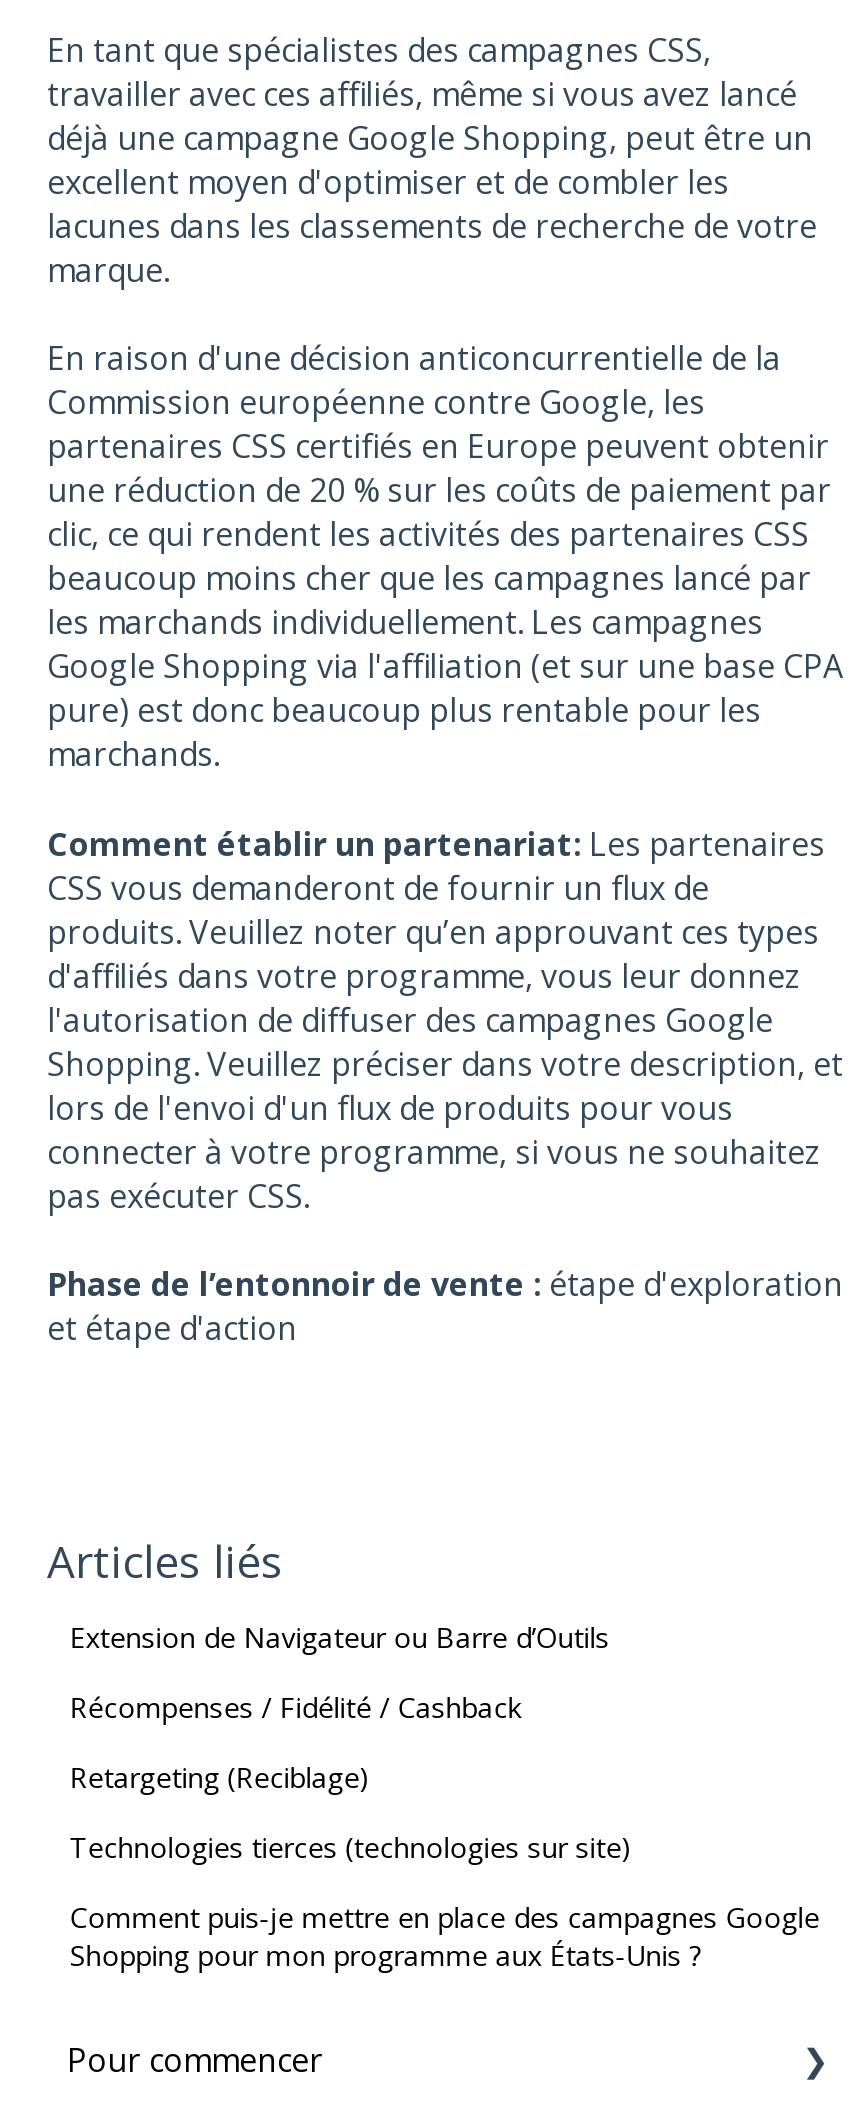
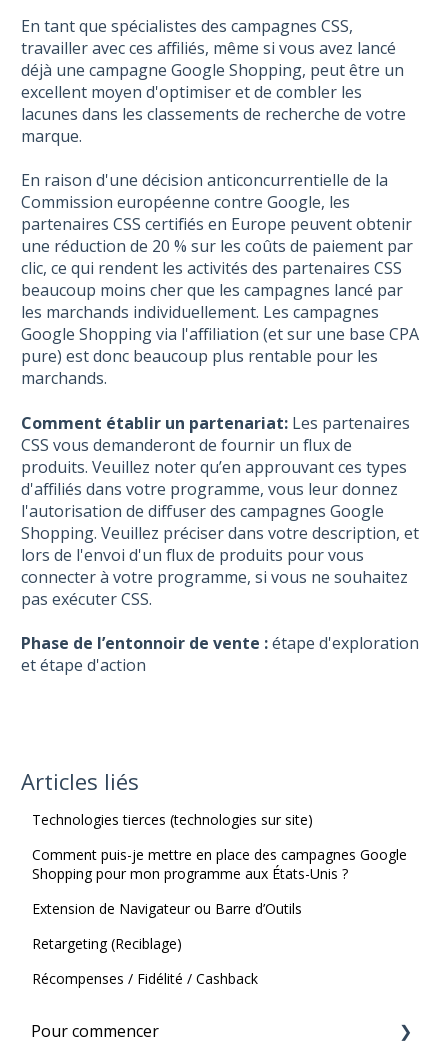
moved [69,1617,609,1795] -> [32,899,302,988]: Extension de Navigateur ou Barre d’Outils | Retargeting (Reciblage) | Récompenses / Fidélité / Cashback
moved [69,1827,819,1973] -> [32,810,407,883]: Technologies tierces (technologies sur site) | Comment puis-je mettre en place des campagnes Google | Shopping pour mon programme aux États-Unis ?

